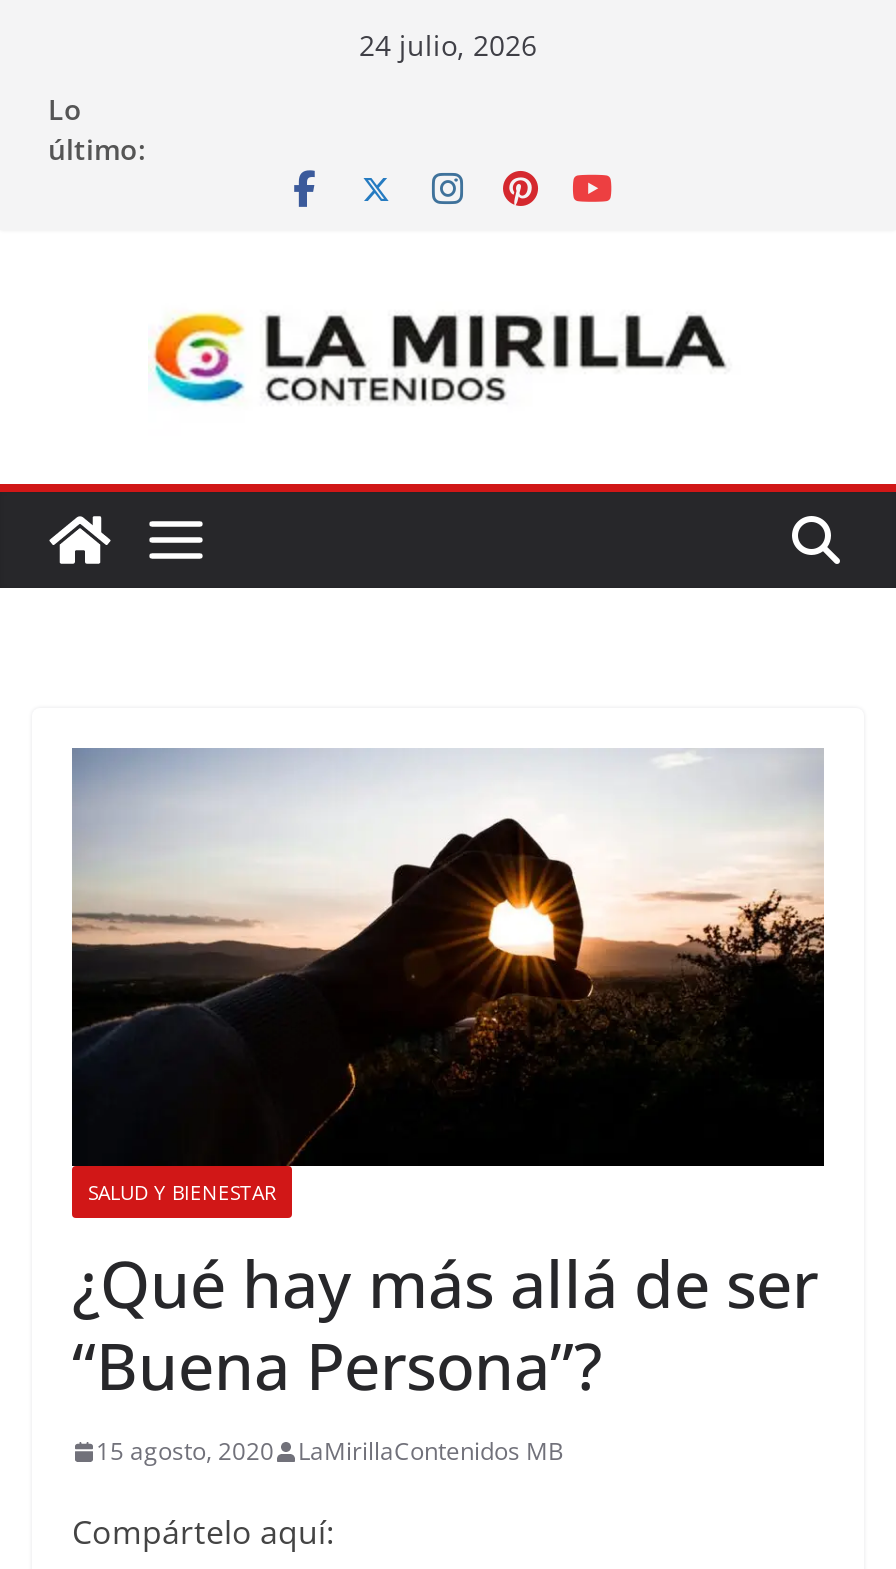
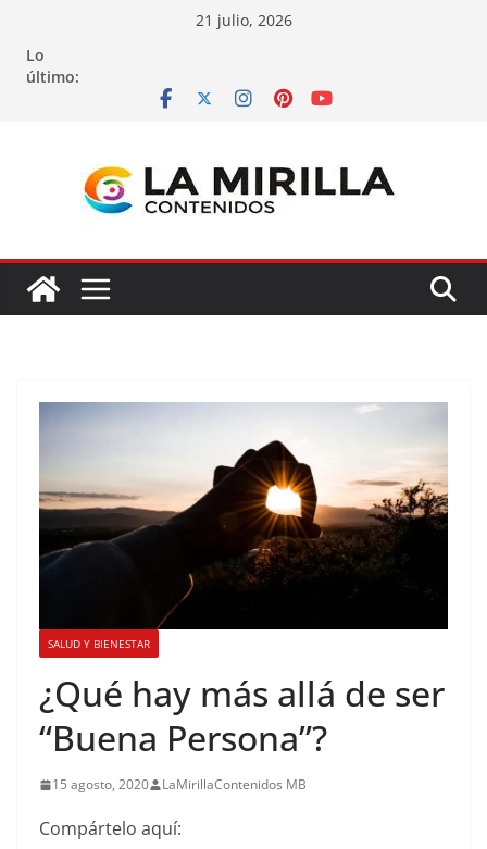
[359,26,537,64] 24 julio, 2026 -> [195,10,292,30] 21 julio, 2026

